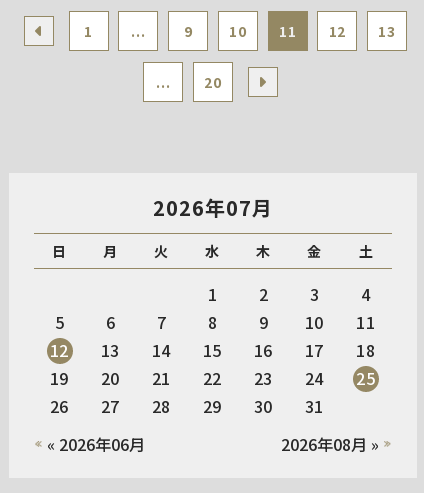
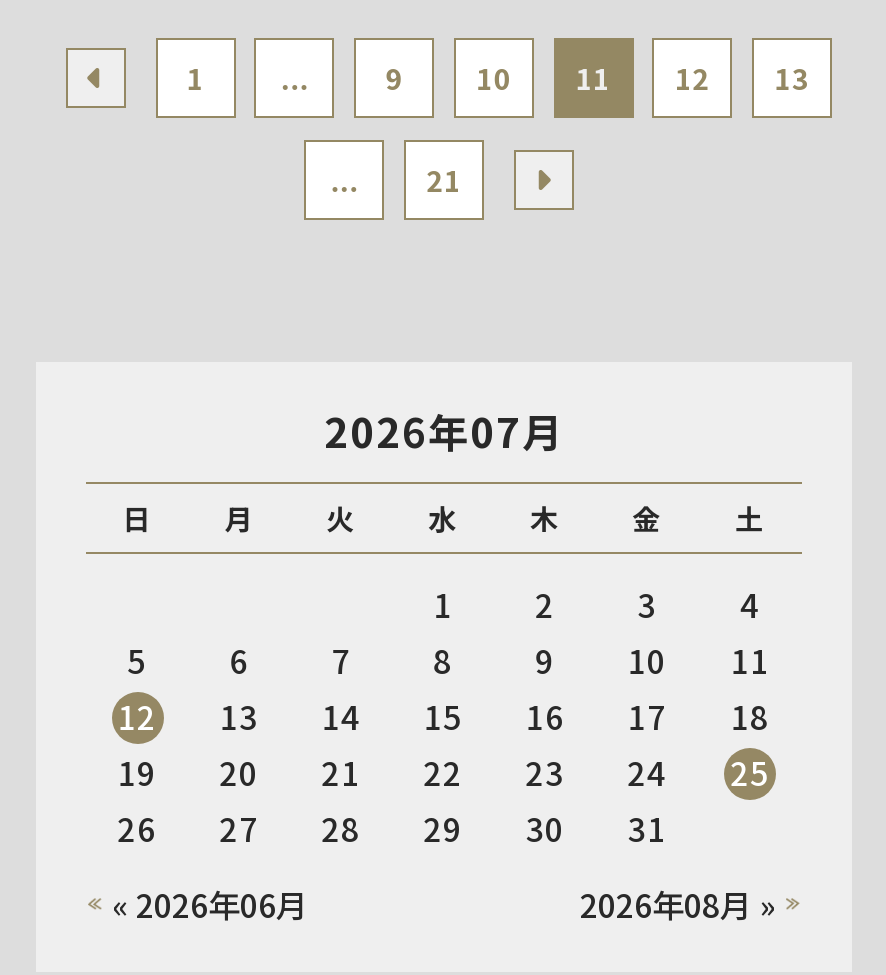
[204,72,222,92] 20 -> [427,160,461,200] 21

